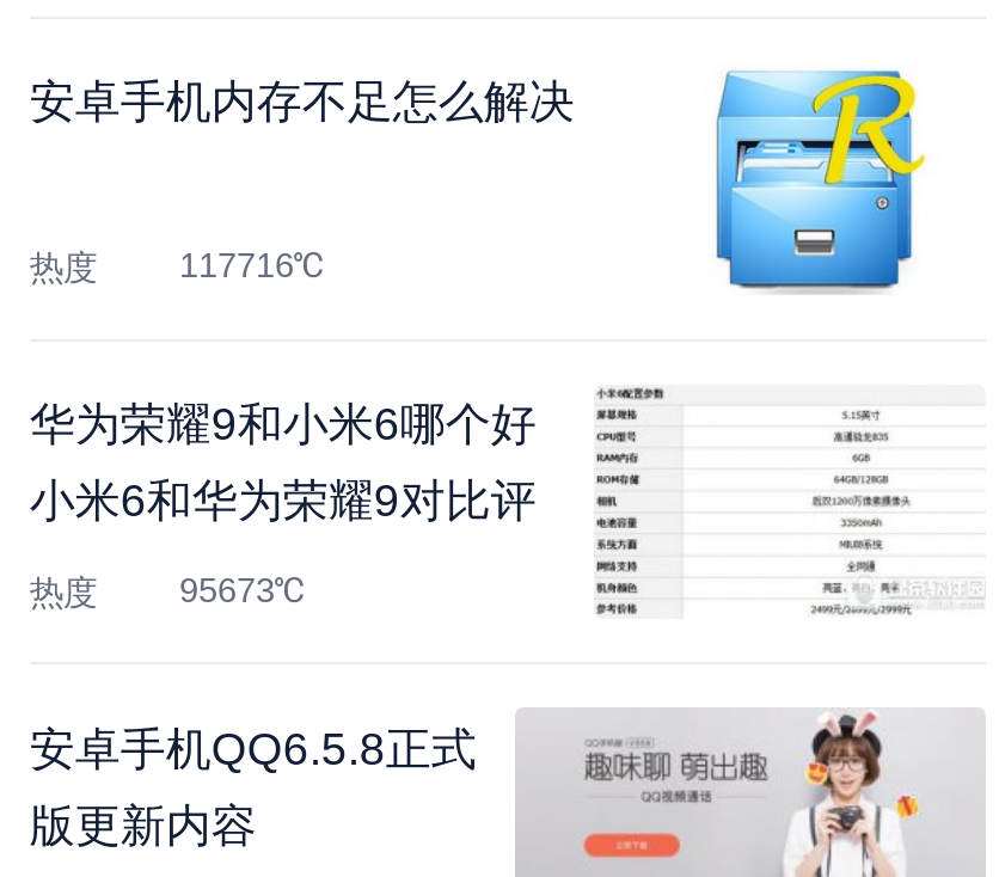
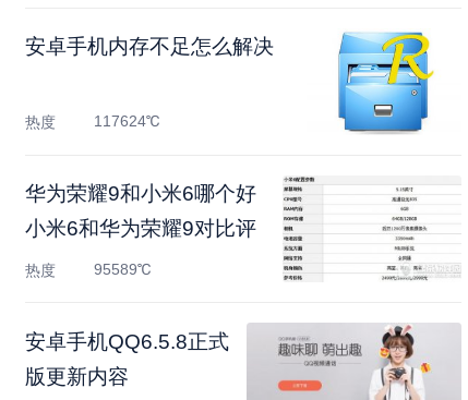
[179,247,325,286] 117716℃ -> [93,113,160,130] 117624℃
[179,571,306,609] 95673℃ -> [93,260,151,278] 95589℃

